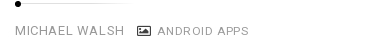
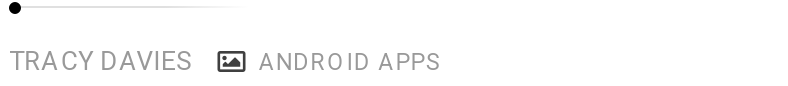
[15,22,125,37] MICHAEL WALSH -> [9,45,193,75] TRACY DAVIES

